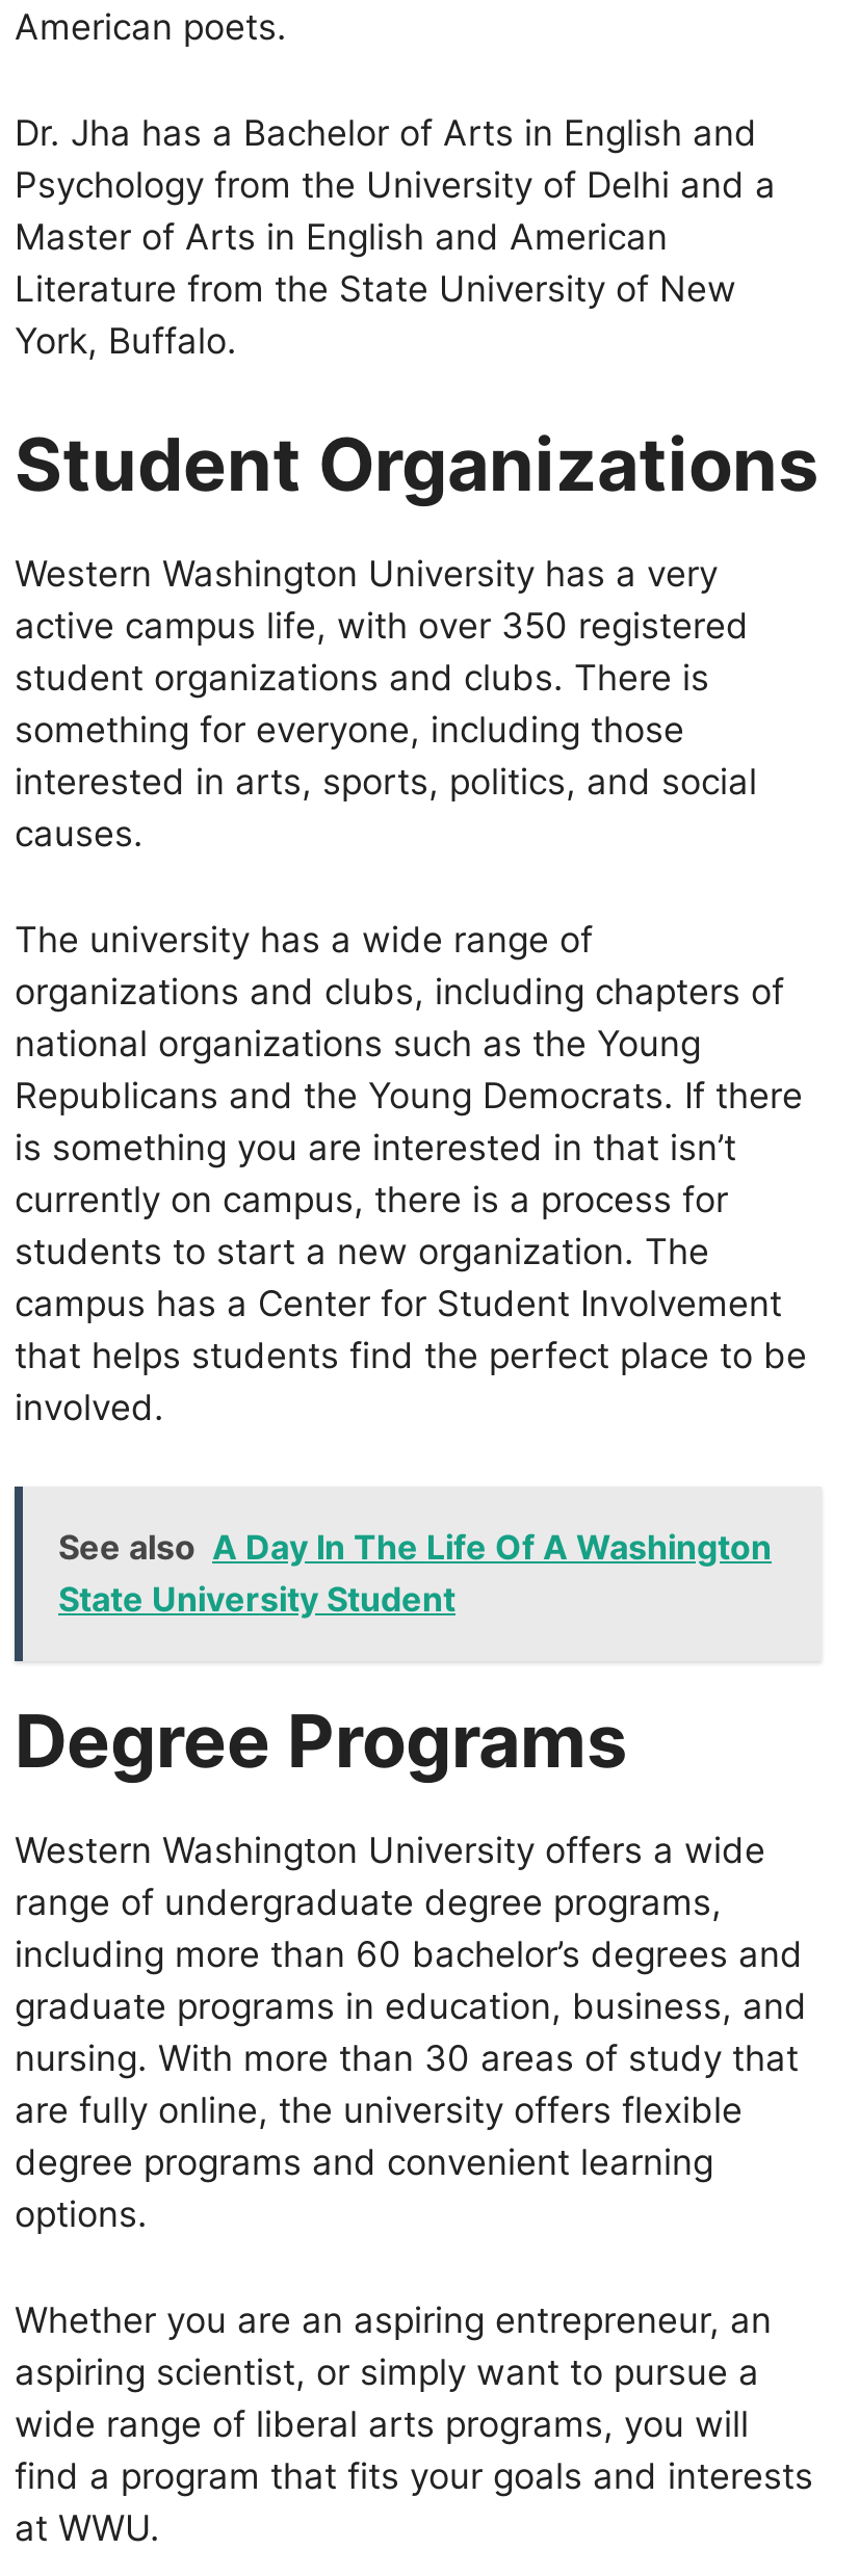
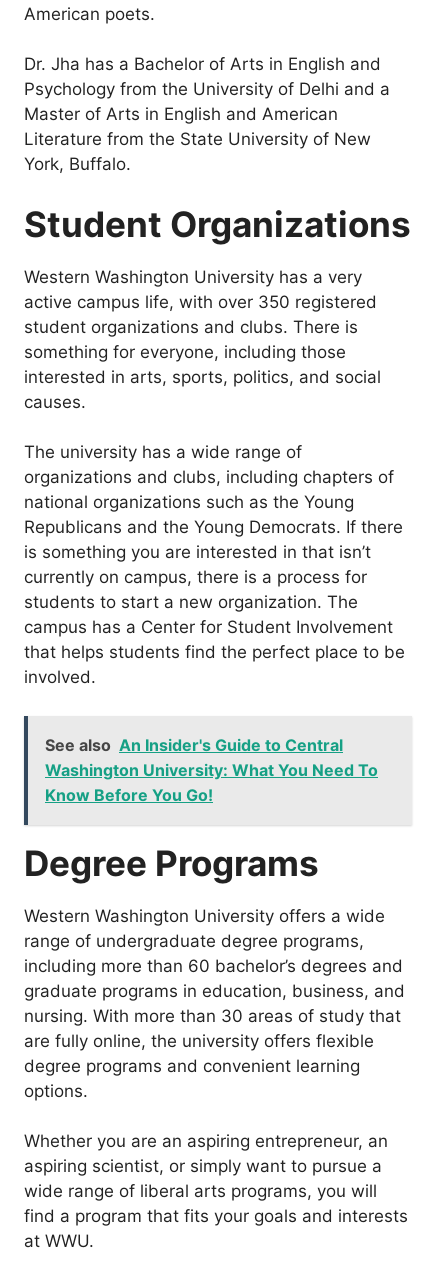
[58,1527,772,1621] See also A Day In The Life Of A Washington | State University Student -> [45,734,378,804] See also An Insider's Guide to Central | Washington University: What You Need To | Know Before You Go!

